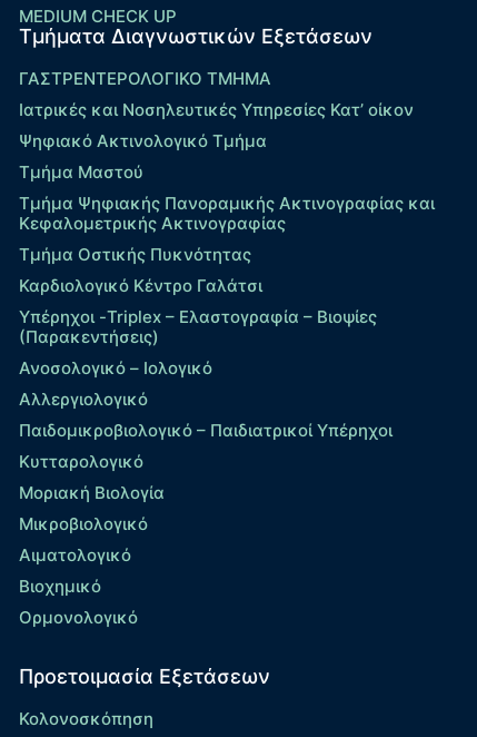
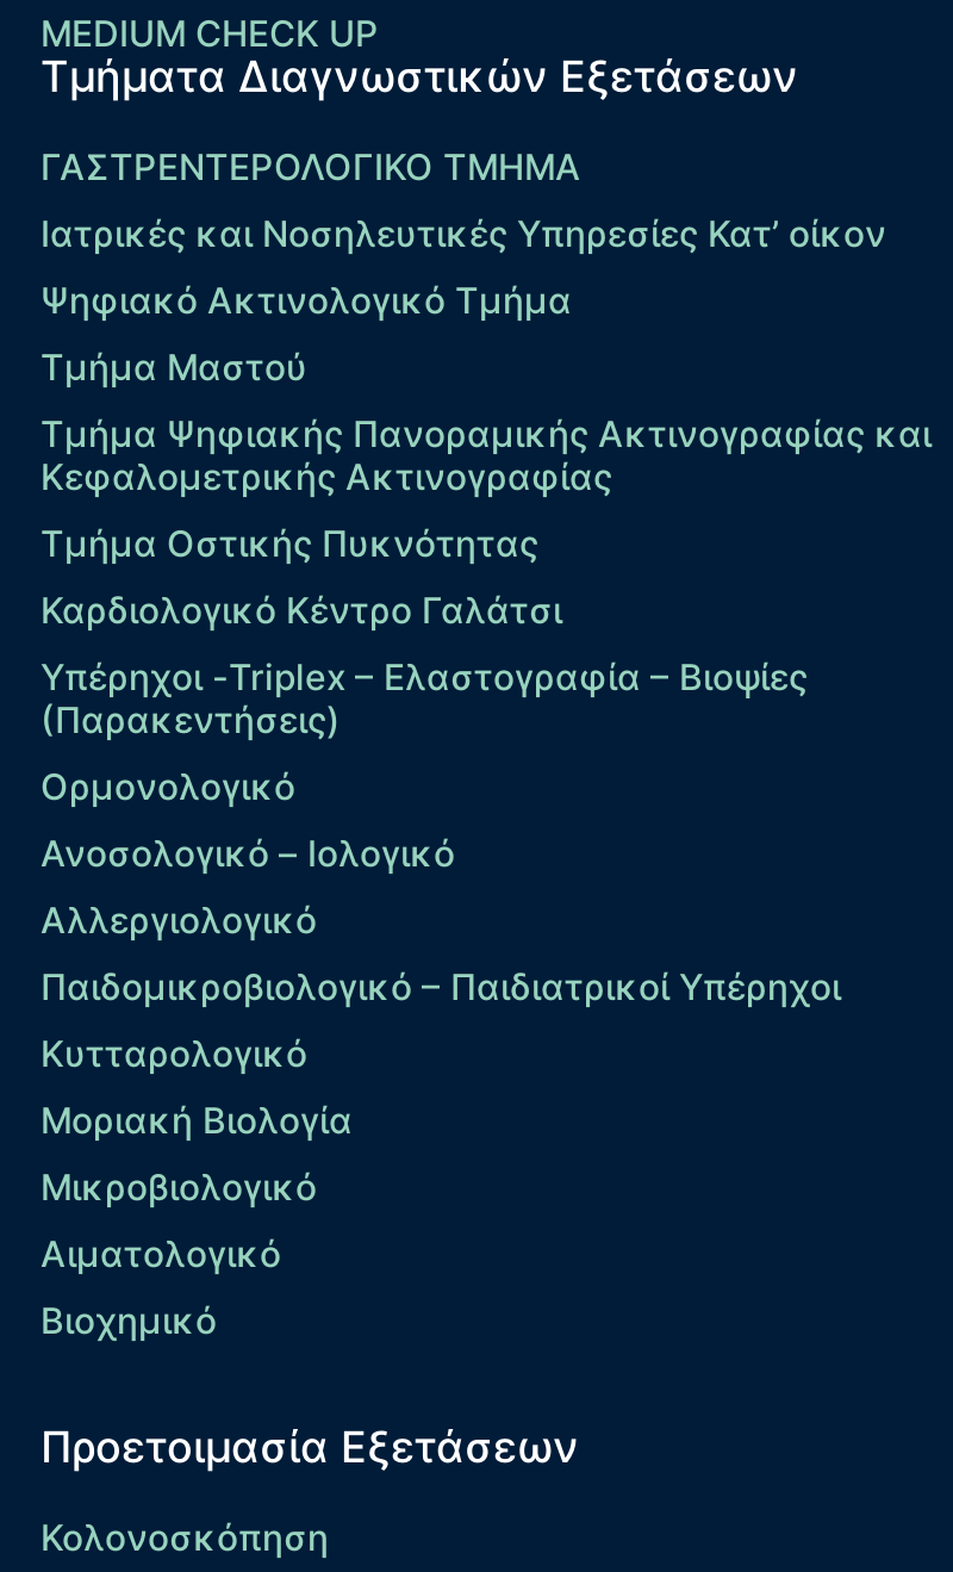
moved [19,358,392,597] -> [41,831,841,1344]: Ανοσολογικό – Ιολογικό | Αλλεργιολογικό | Παιδομικροβιολογικό – Παιδιατρικοί Υπέρηχοι | Κυτταρολογικό | Μοριακή Βιολογία | Μικροβιολογικό | Αιματολογικό | Βιοχημικό
moved [19,607,138,628] -> [41,765,295,810]: Ορμονολογικό

